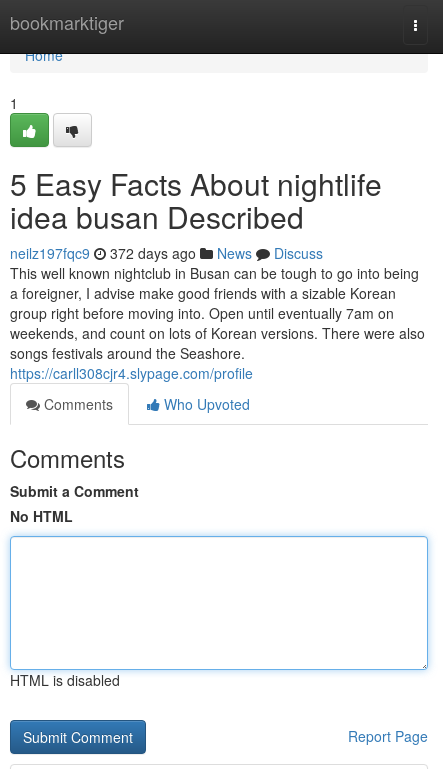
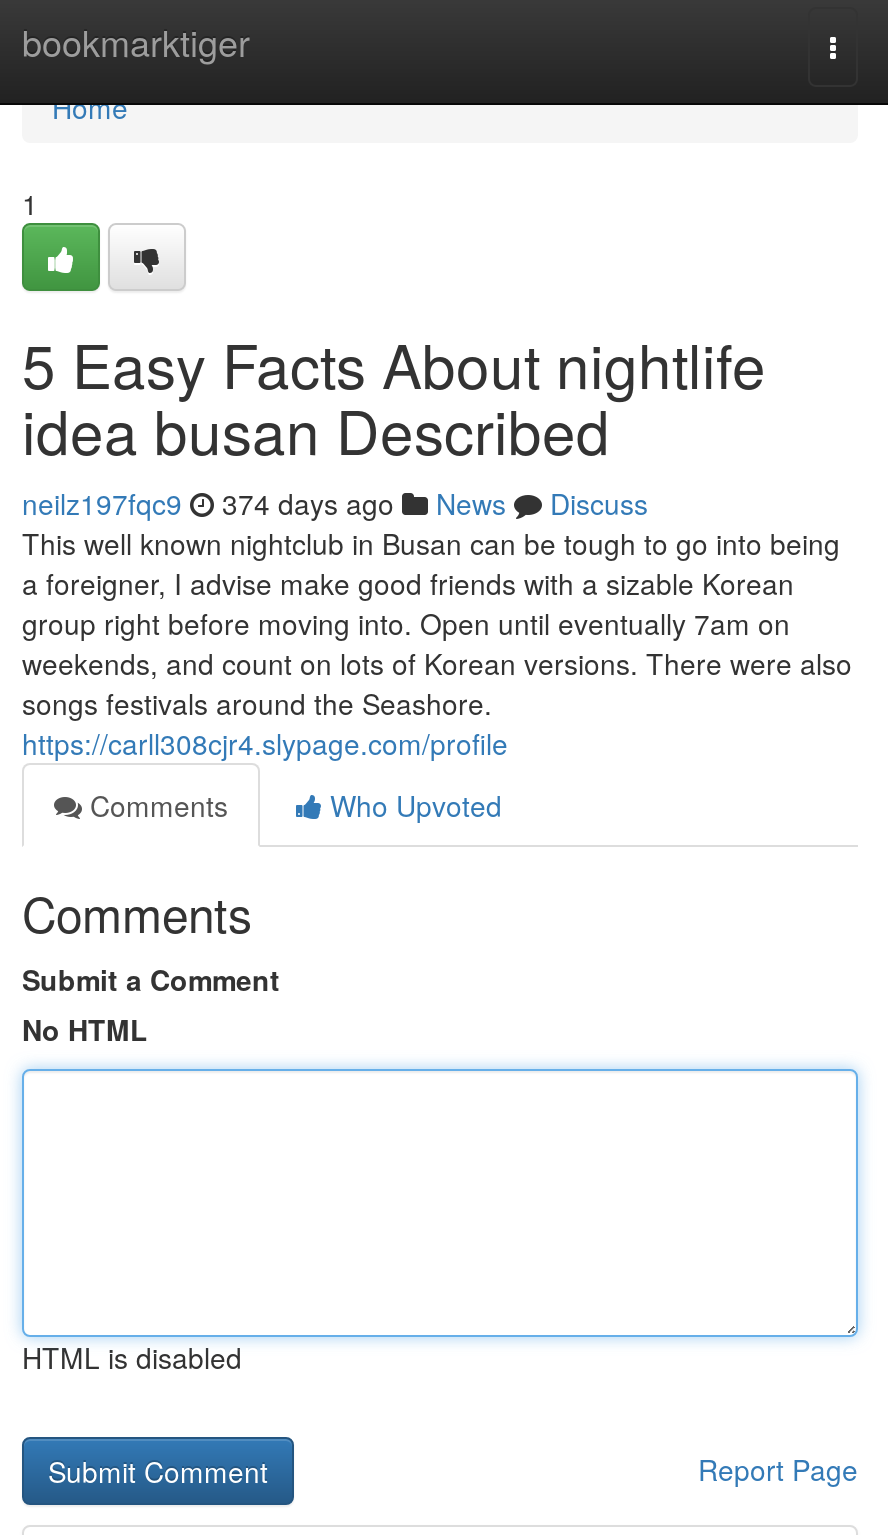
[10,243,323,263] neilz197fqc9 372 days ago News Discuss -> [22,483,648,523] neilz197fqc9 374 days ago News Discuss

